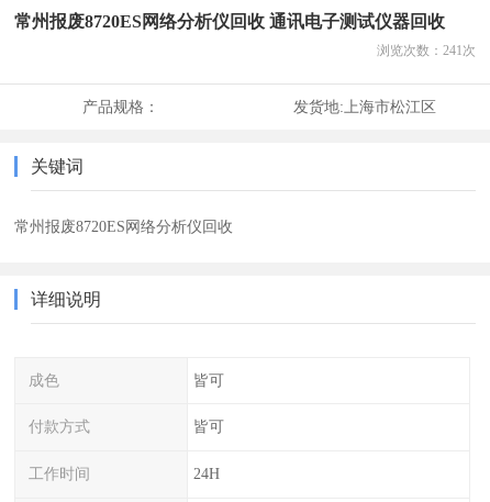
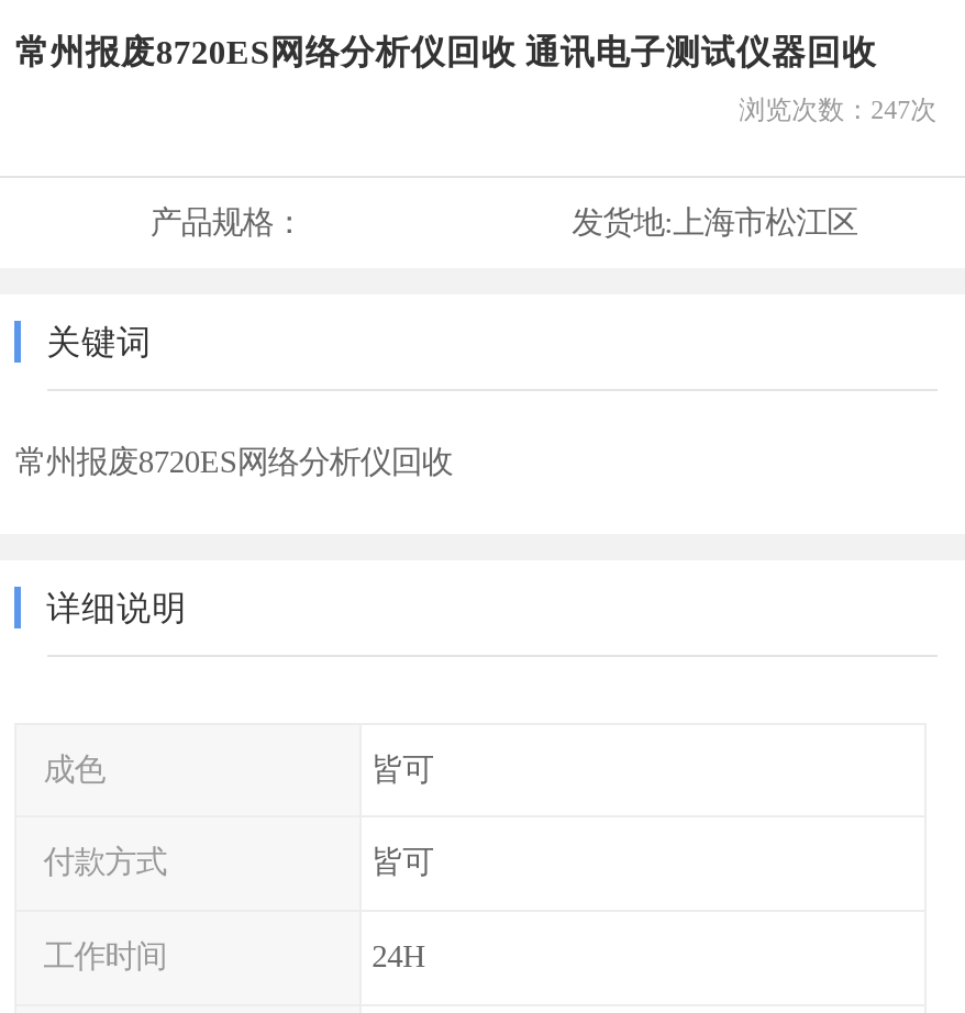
[377,42,475,58] 浏览次数：241次 -> [739,94,937,124] 浏览次数：247次

